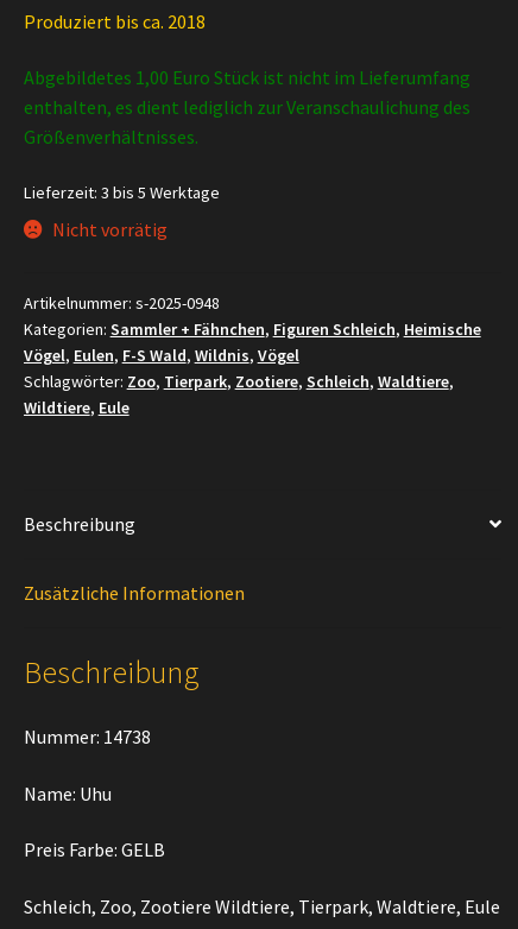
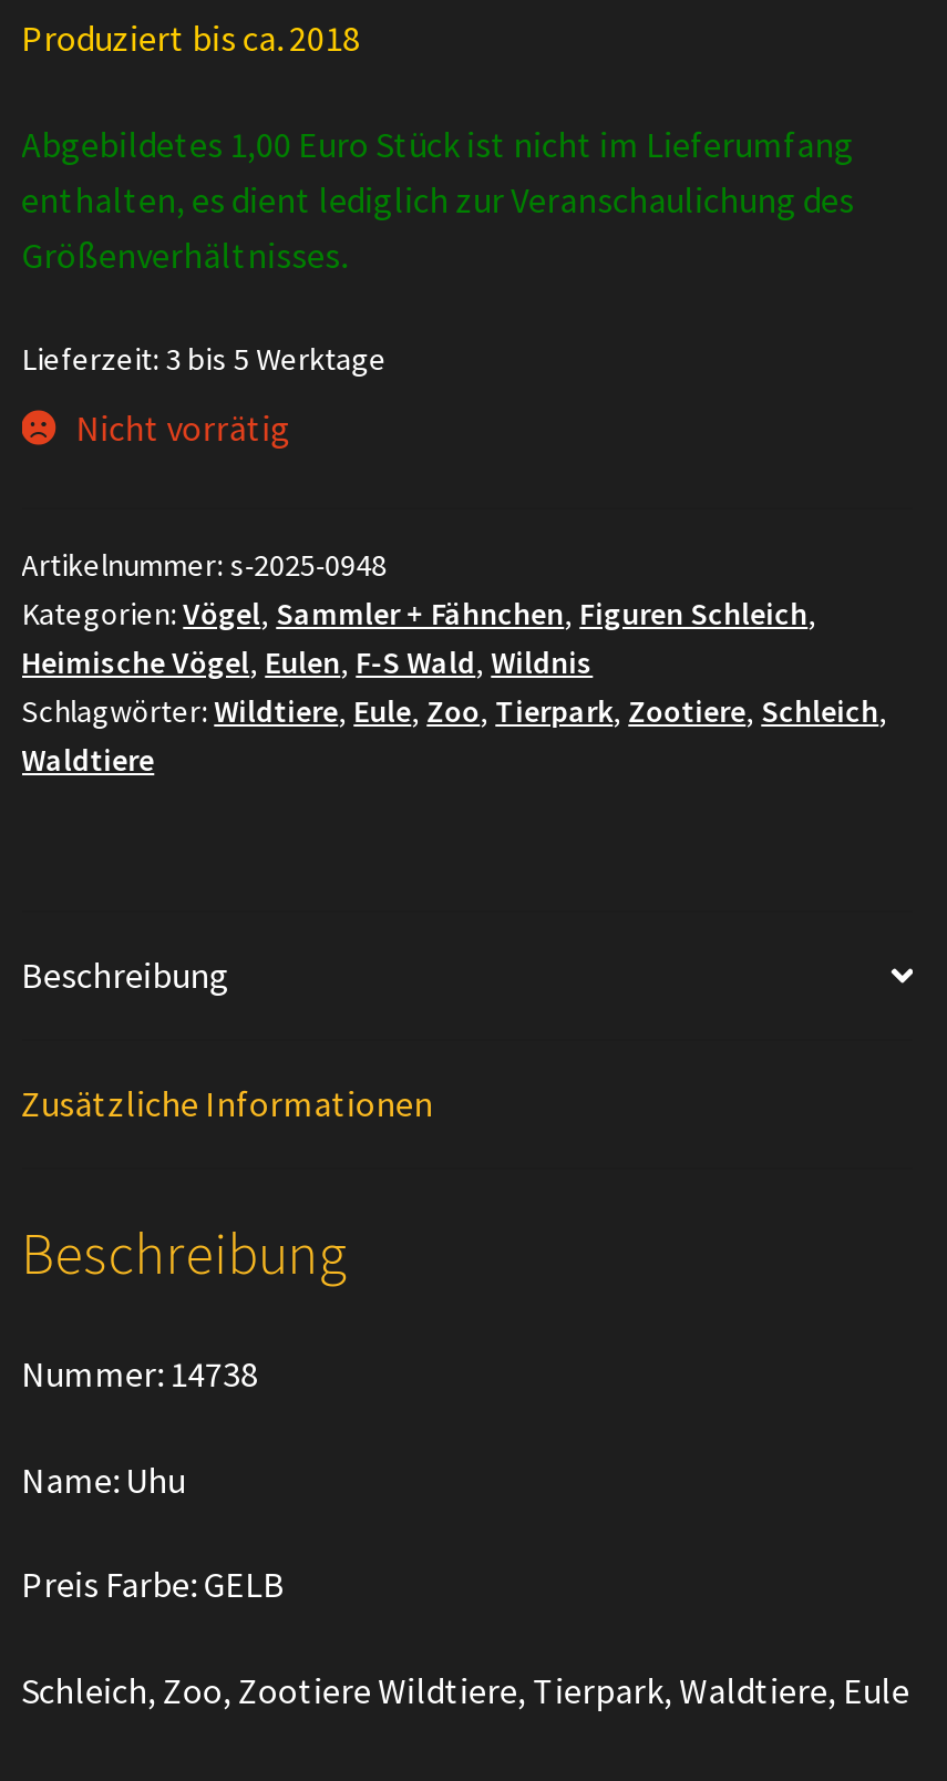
[23,318,481,418] Kategorien: Sammler + Fähnchen, Figuren Schleich, Heimische | Vögel, Eulen, F-S Wald, Wildnis, Vögel | Schlagwörter: Zoo, Tierpark, Zootiere, Schleich, Waldtiere, | Wildtiere, Eule -> [21,593,887,779] Kategorien: Vögel, Sammler + Fähnchen, Figuren Schleich, | Heimische Vögel, Eulen, F-S Wald, Wildnis | Schlagwörter: Wildtiere, Eule, Zoo, Tierpark, Zootiere, Schleich, | Waldtiere

